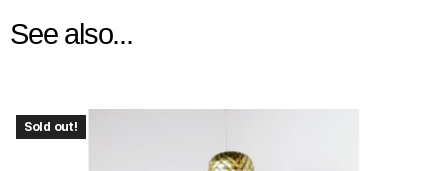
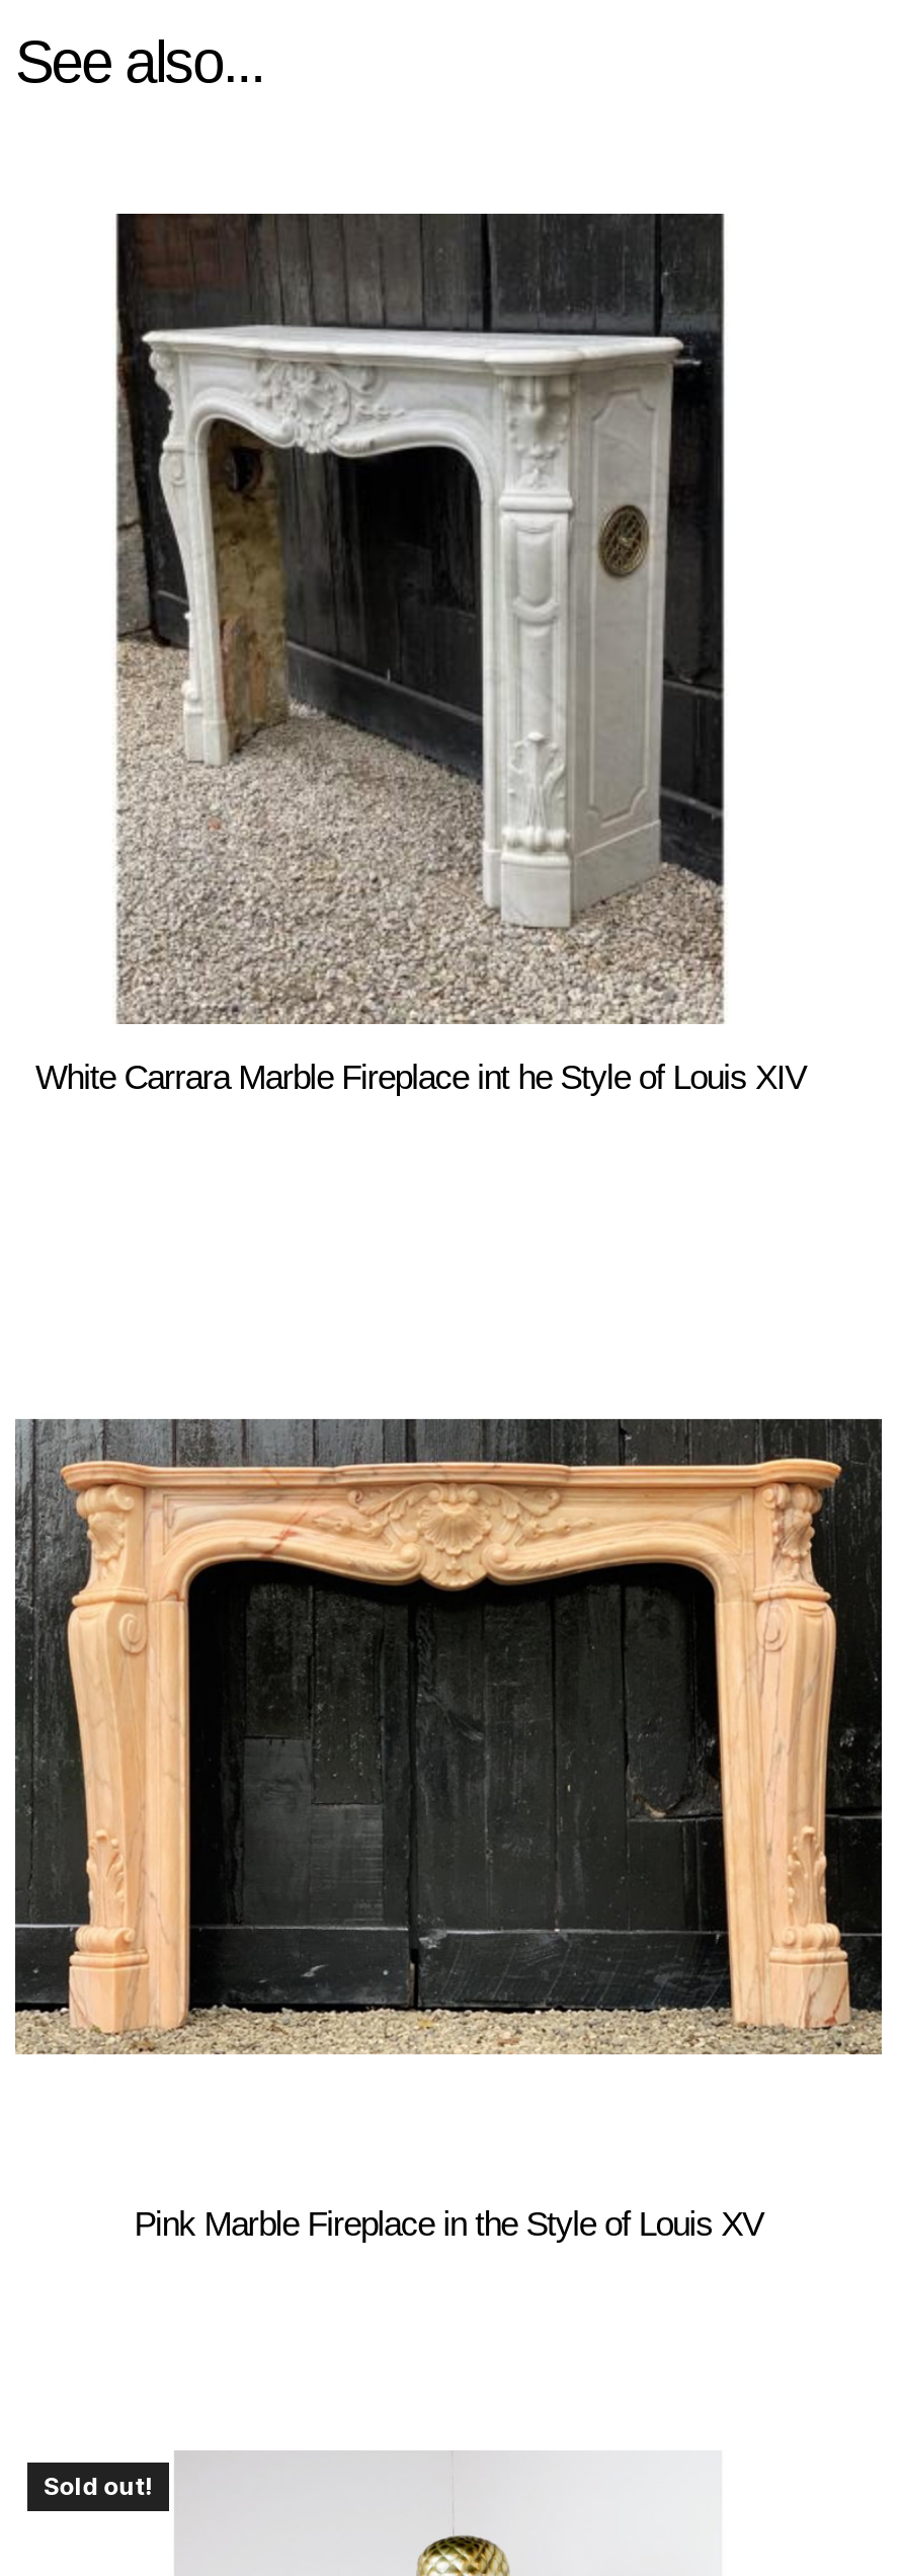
none -> [13,1417,884,2057] [image]
none -> [35,212,806,1097] [image] | White Carrara Marble Fireplace int he Style of Louis XIV
none -> [134,2205,763,2244] Pink Marble Fireplace in the Style of Louis XV

